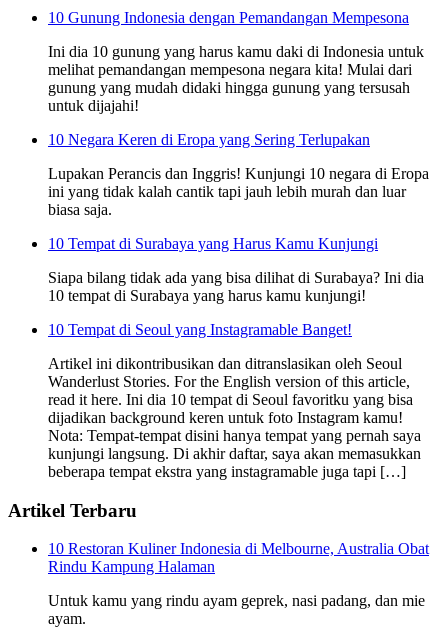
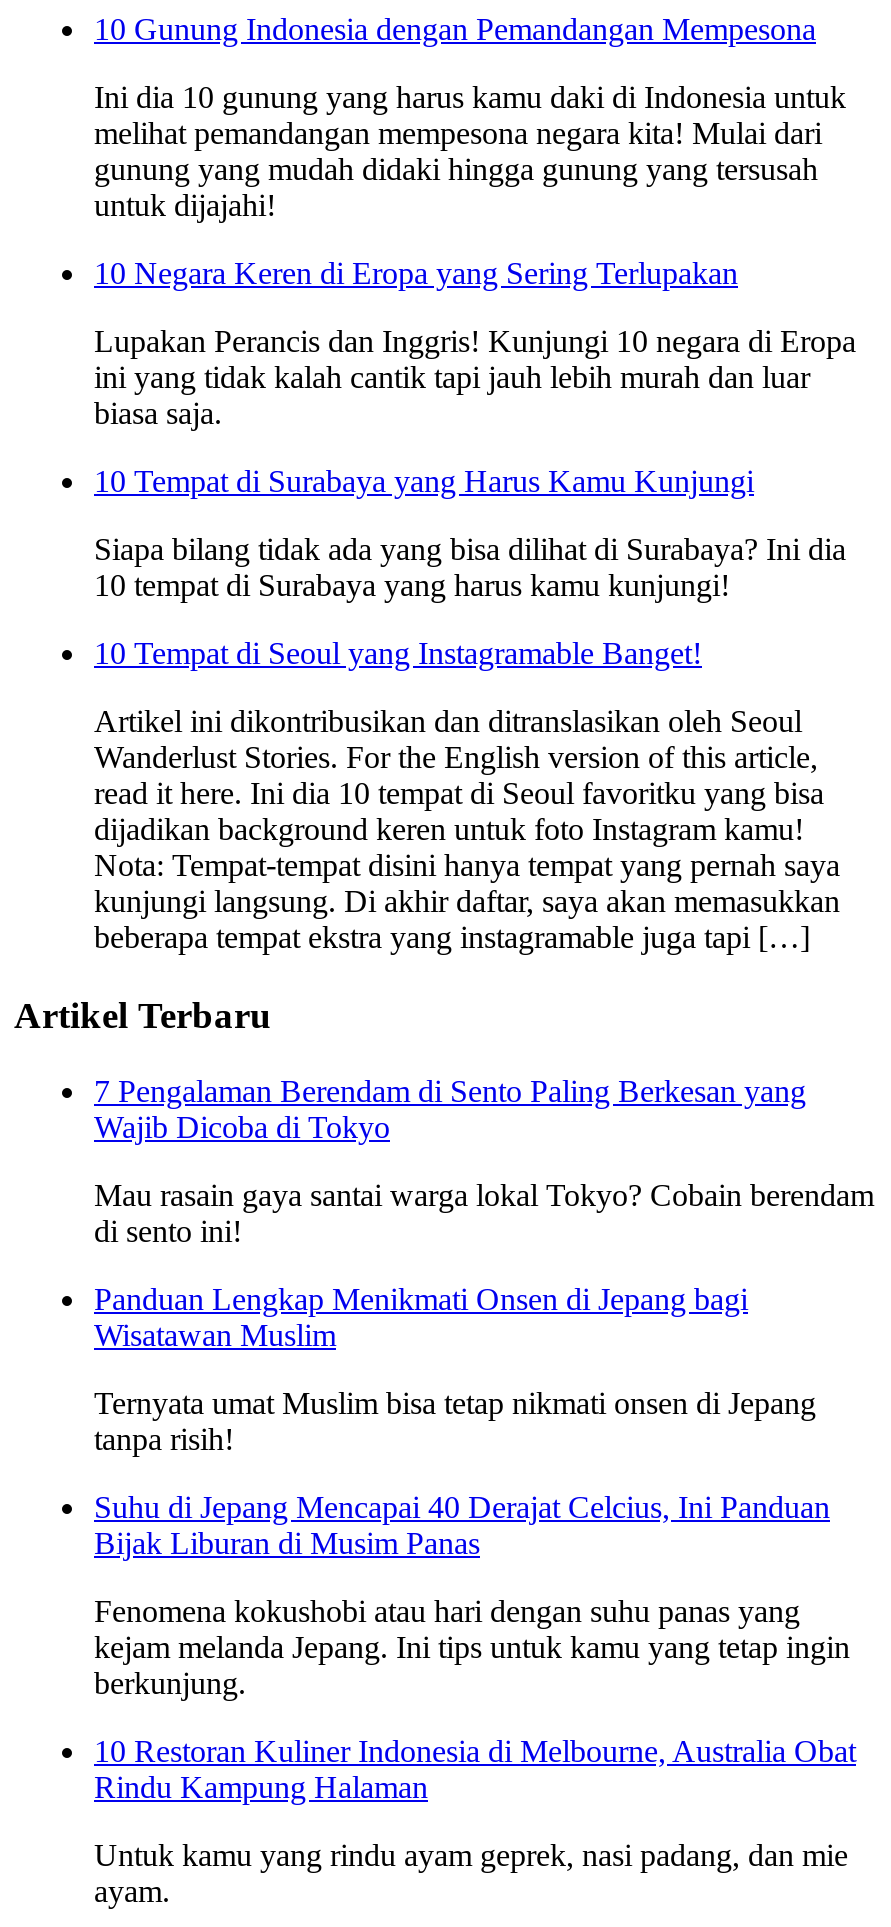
none -> [94,1075,874,1701] 7 Pengalaman Berendam di Sento Paling Berkesan yang | Wajib Dicoba di Tokyo | Mau rasain gaya santai warga lokal Tokyo? Cobain berendam | di sento ini! | Panduan Lengkap Menikmati Onsen di Jepang bagi | Wisatawan Muslim | Ternyata umat Muslim bisa tetap nikmati onsen di Jepang | tanpa risih! | Suhu di Jepang Mencapai 40 Derajat Celcius, Ini Panduan | Bijak Liburan di Musim Panas | Fenomena kokushobi atau hari dengan suhu panas yang | kejam melanda Jepang. Ini tips untuk kamu yang tetap ingin | berkunjung.

